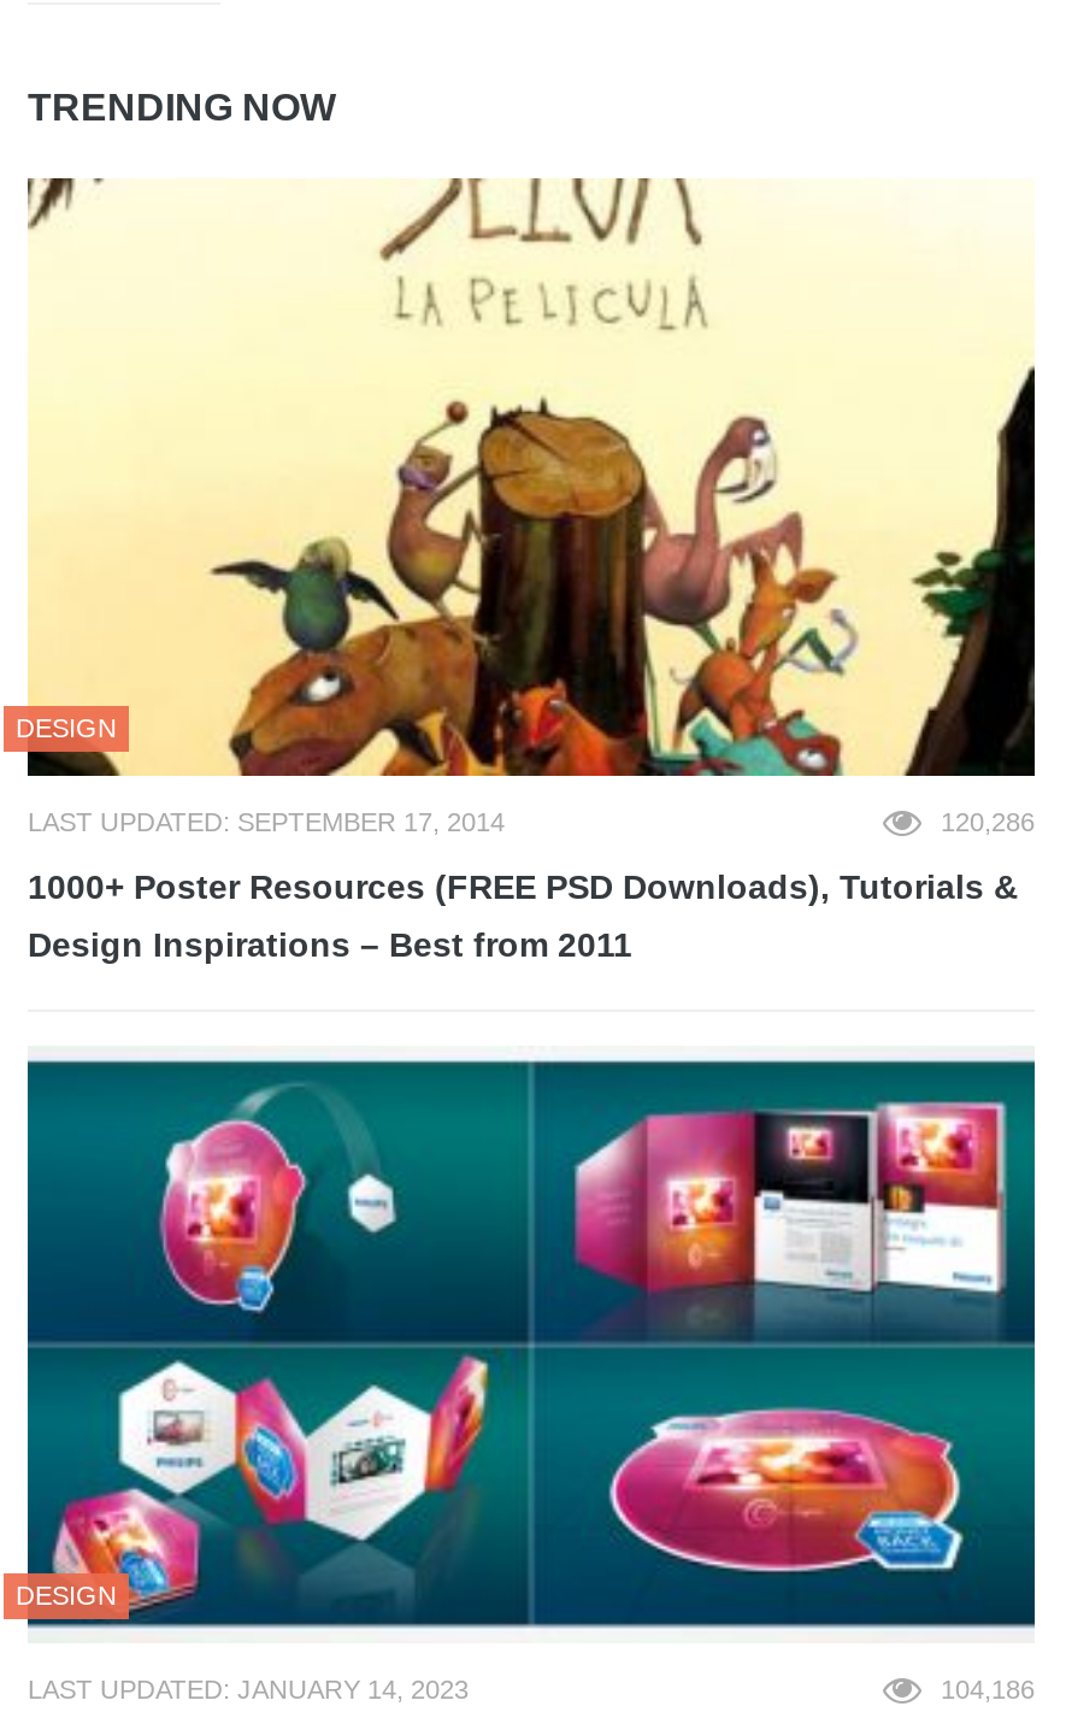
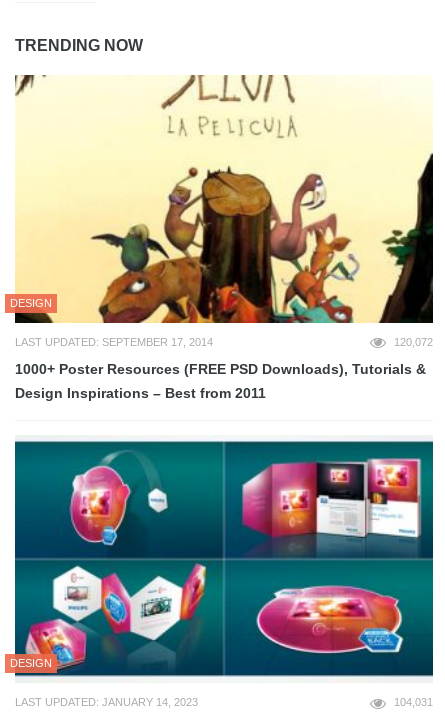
[934,806,1035,835] 120,286 -> [391,336,433,348] 120,072
[934,1674,1035,1703] 104,186 -> [391,696,433,708] 104,031

